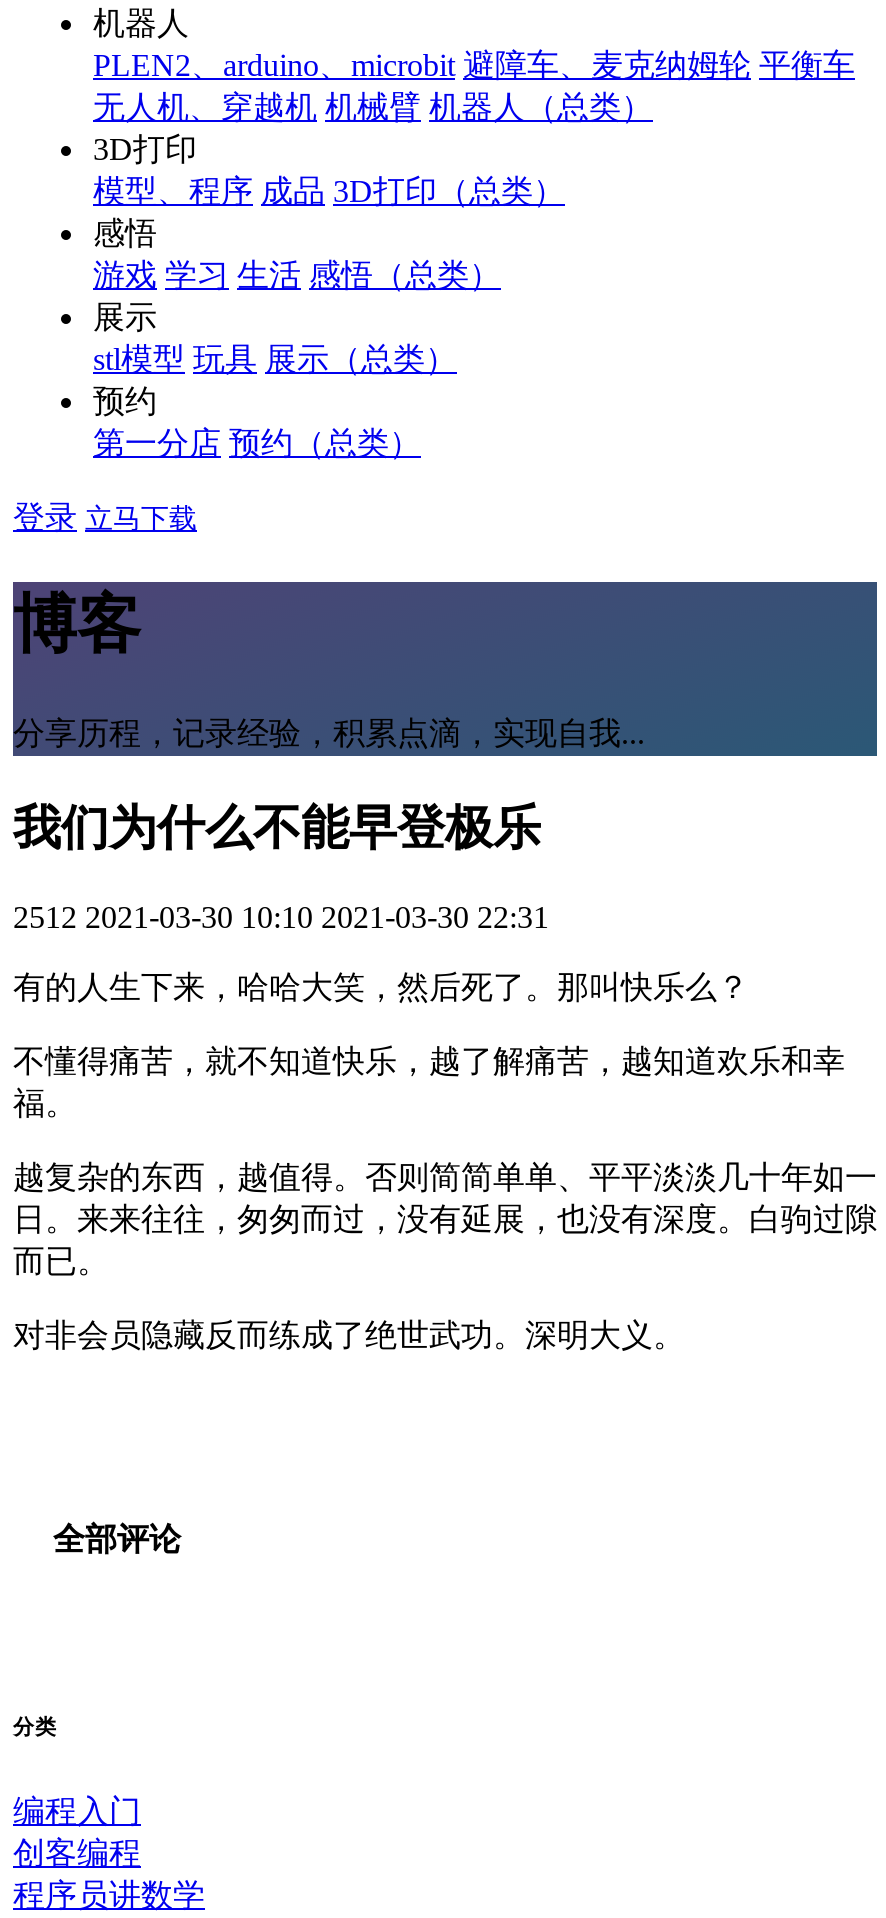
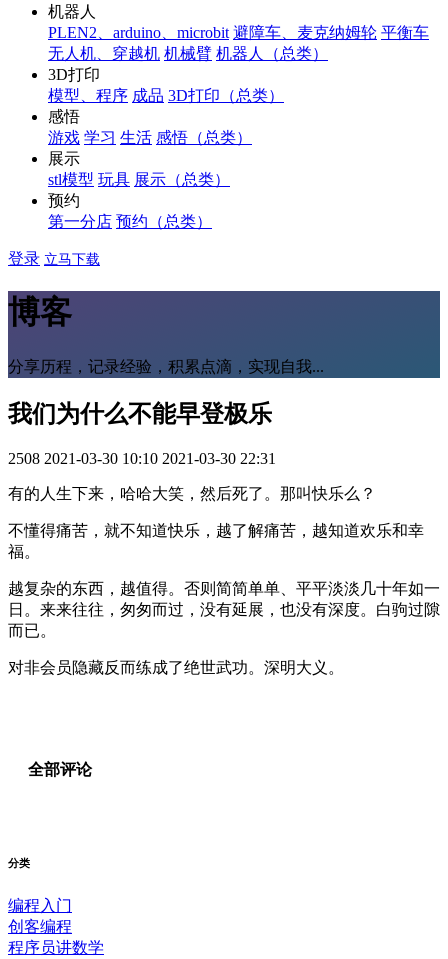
[13,899,549,933] 2512 2021-03-30 10:10 2021-03-30 22:31 -> [8,450,276,467] 2508 2021-03-30 10:10 2021-03-30 22:31

